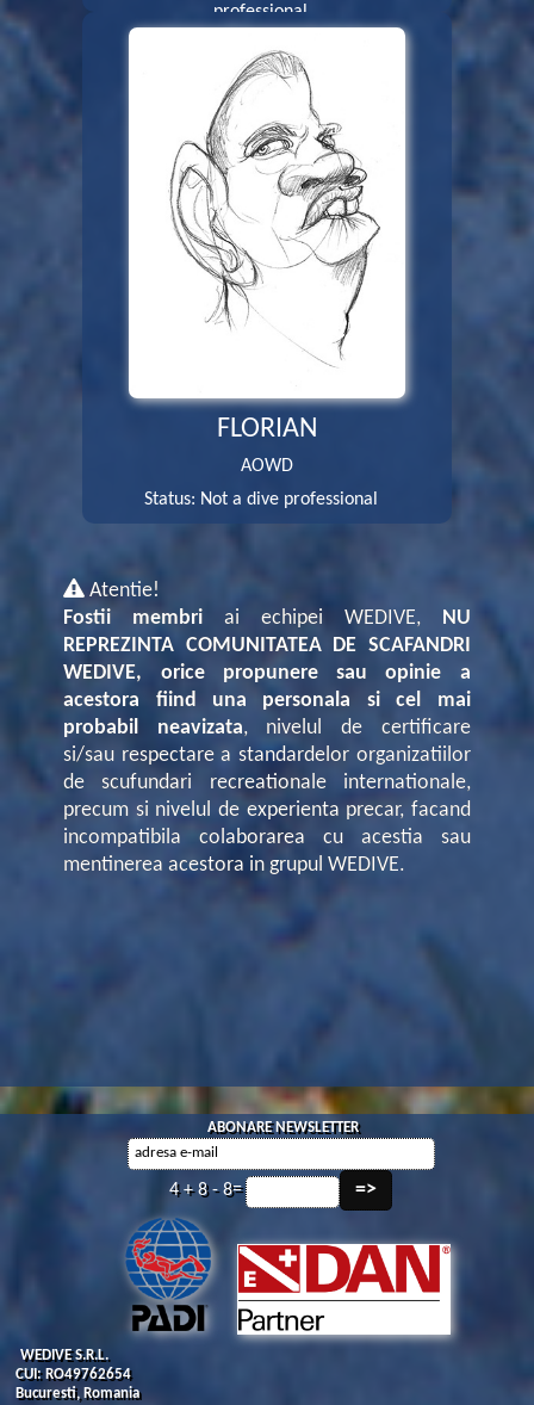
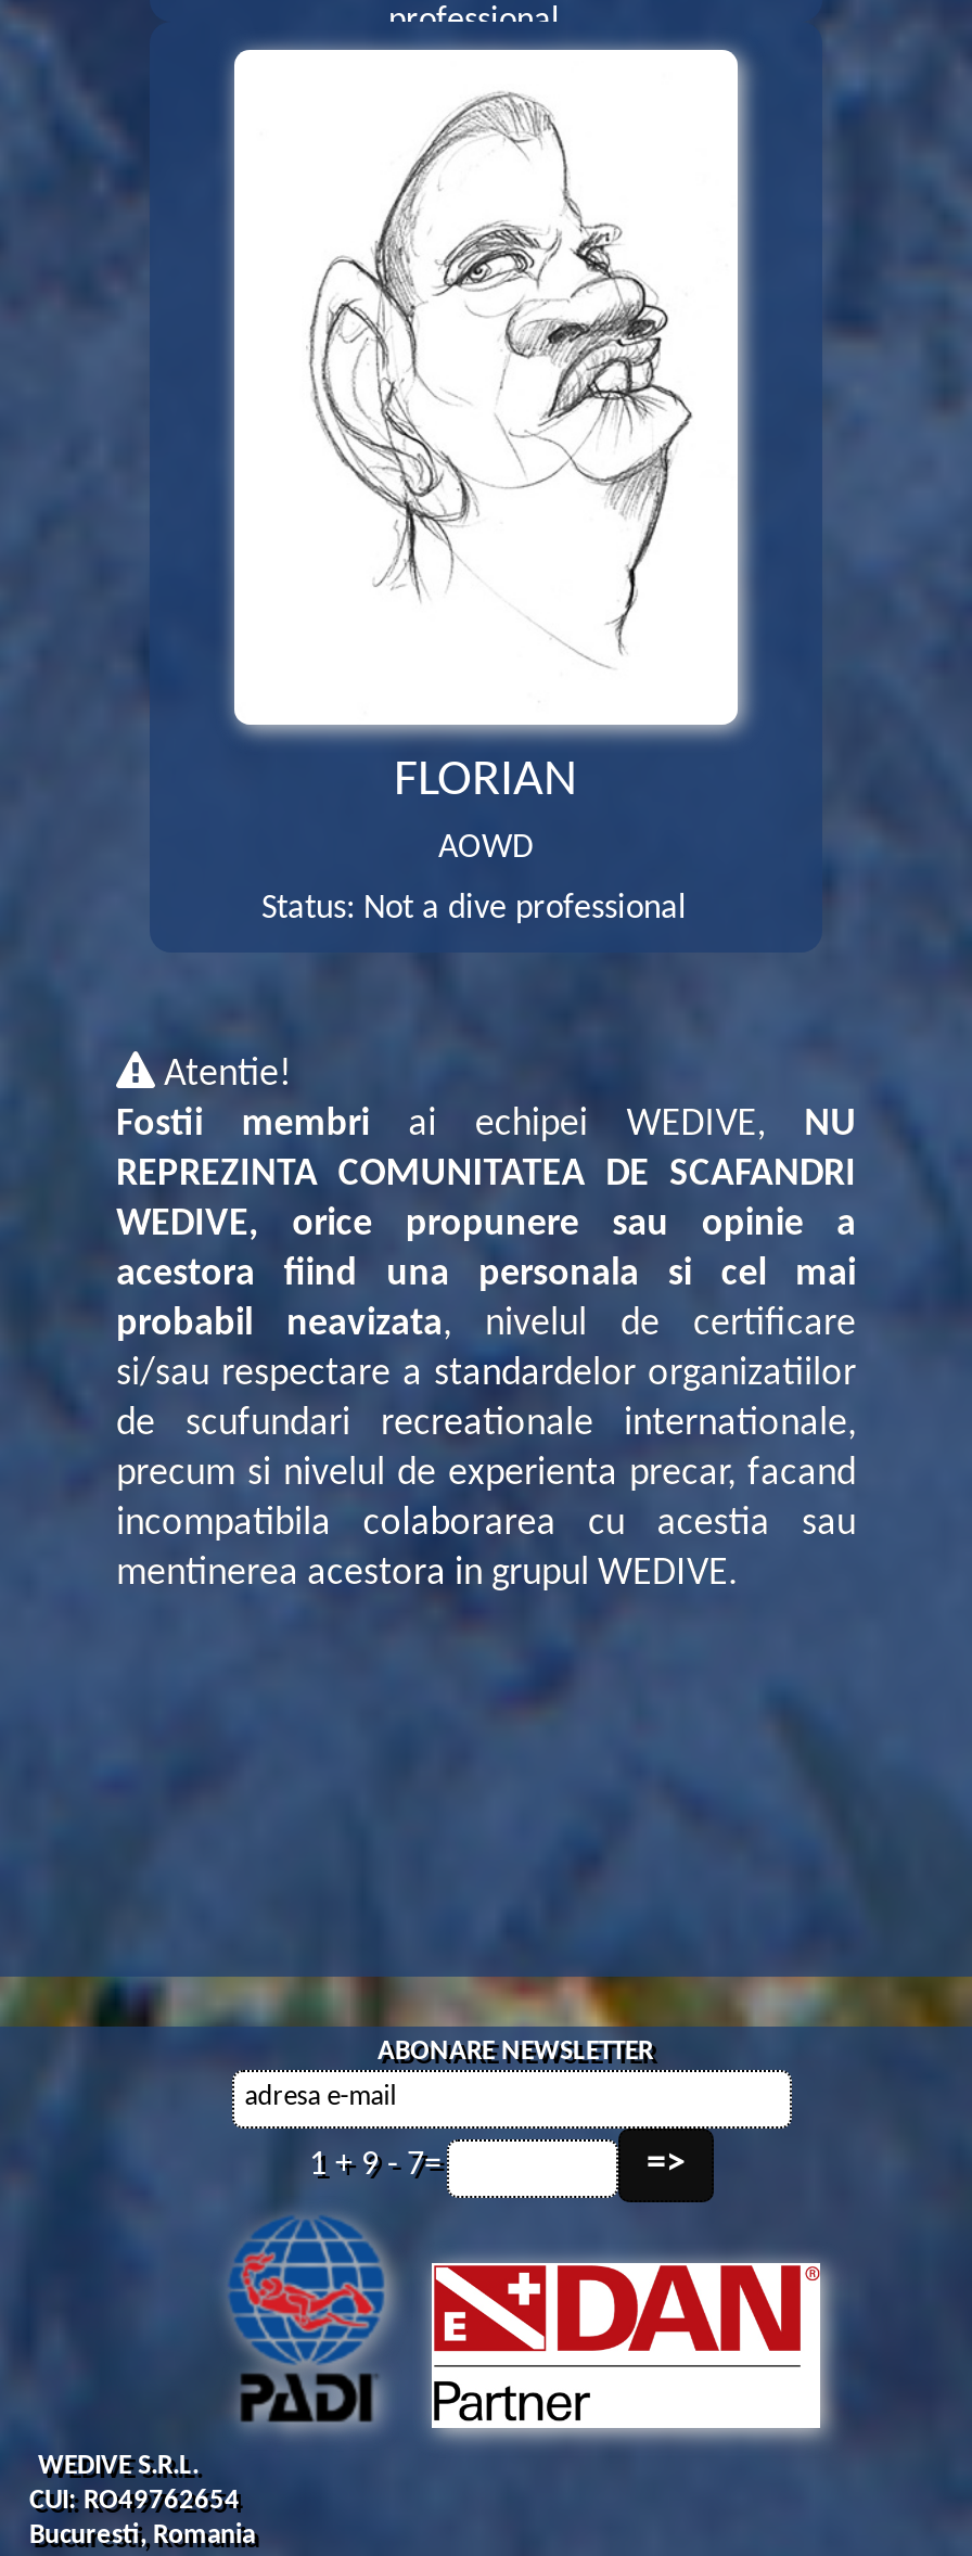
[170,1181,243,1200] 4 + 8 - 8= -> [309,2149,442,2184] 1 + 9 - 7=

